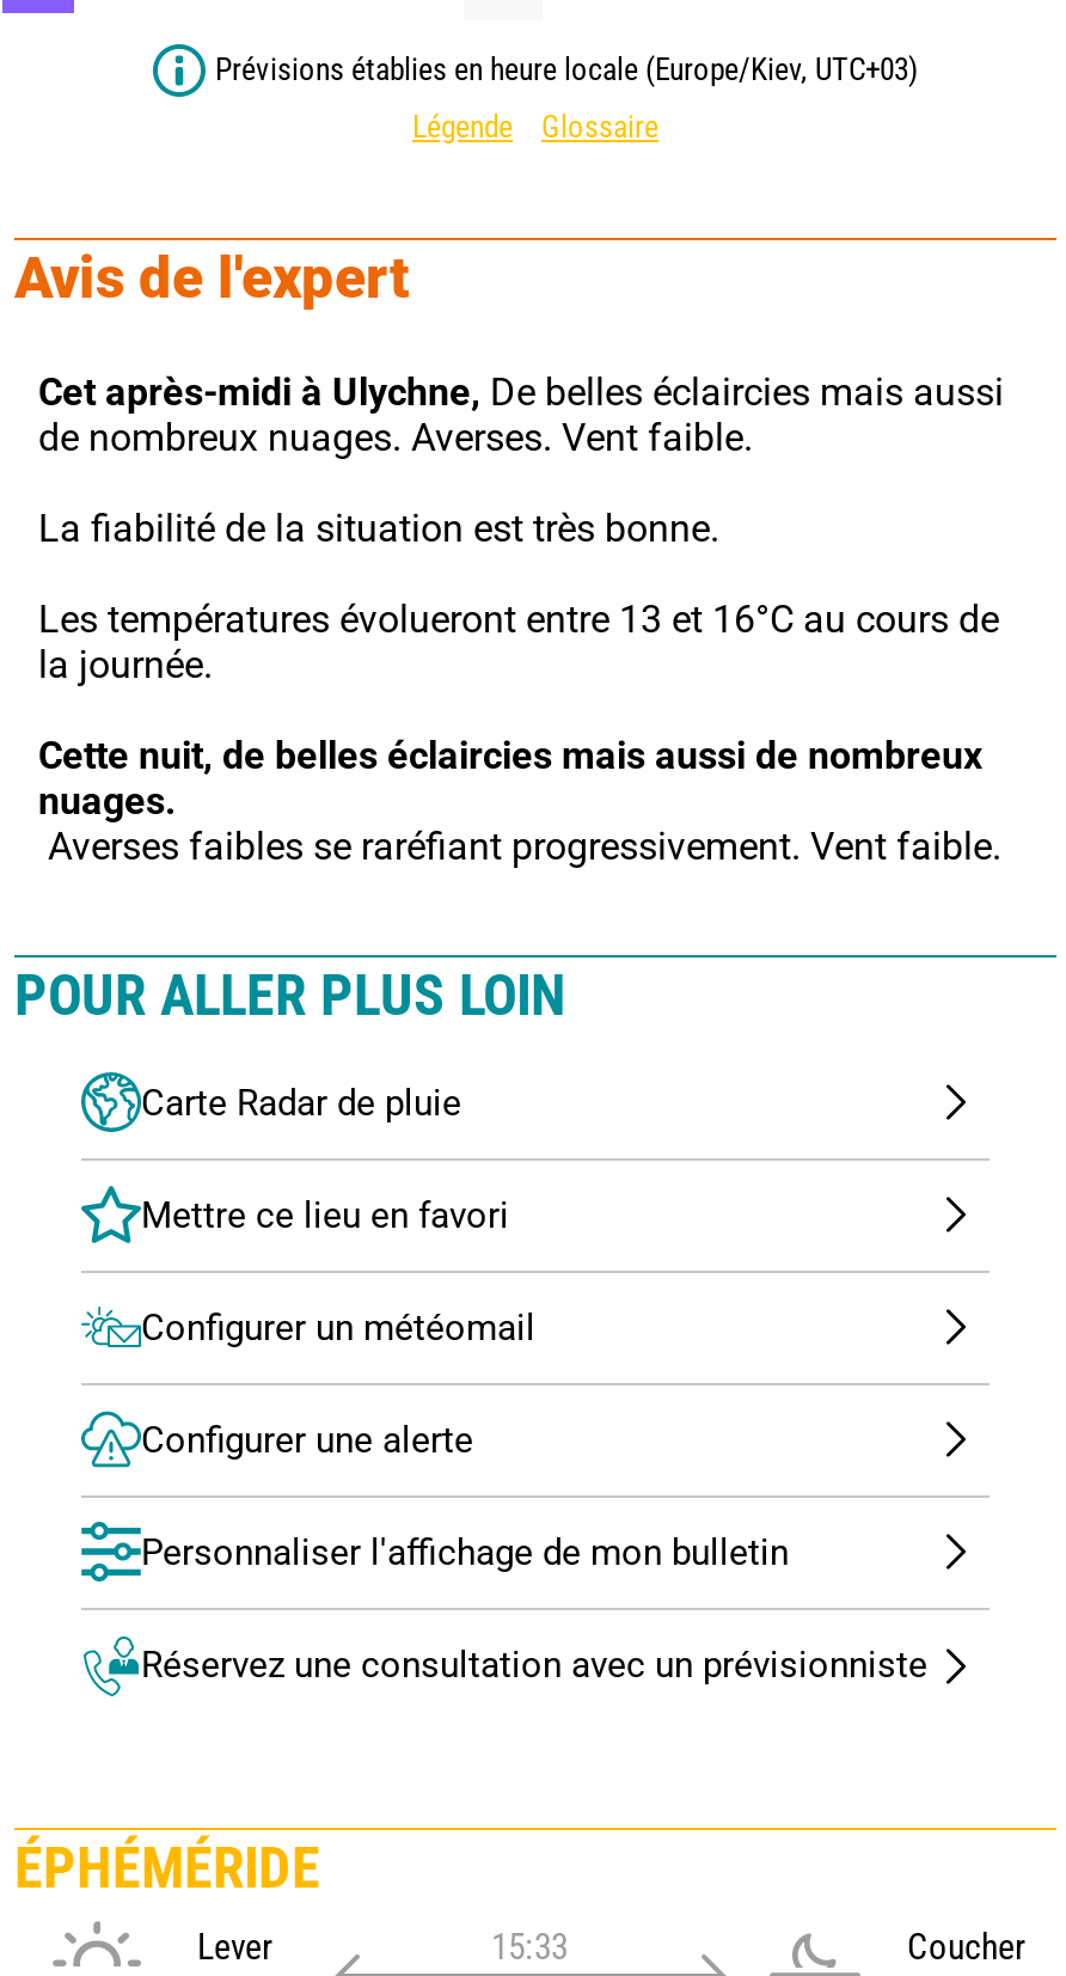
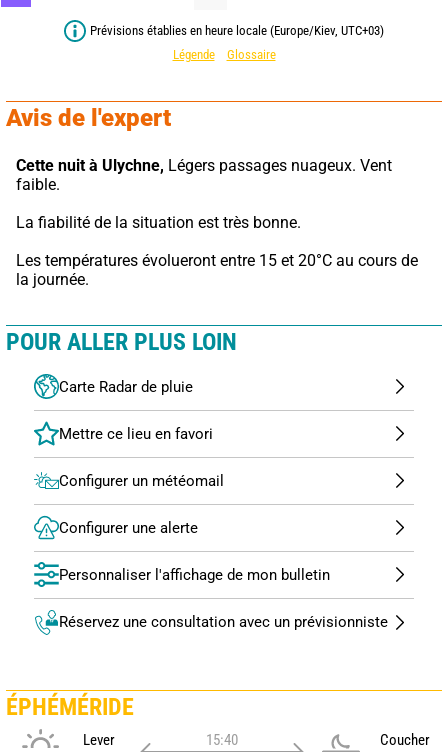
[38,369,1004,460] Cet après-midi à Ulychne, De belles éclaircies mais aussi | de nombreux nuages. Averses. Vent faible. -> [16,156,392,194] Cette nuit à Ulychne, Légers passages nuageux. Vent | faible.
[38,596,999,642] Les températures évolueront entre 13 et 16°C au cours de -> [16,251,418,270] Les températures évolueront entre 15 et 20°C au cours de
[38,733,1001,869] Cette nuit, de belles éclaircies mais aussi de nombreux | nuages. | Averses faibles se raréfiant progressivement. Vent faible. -> none
[491,1925,568,1968] 15:33 -> [205,731,237,749] 15:40

